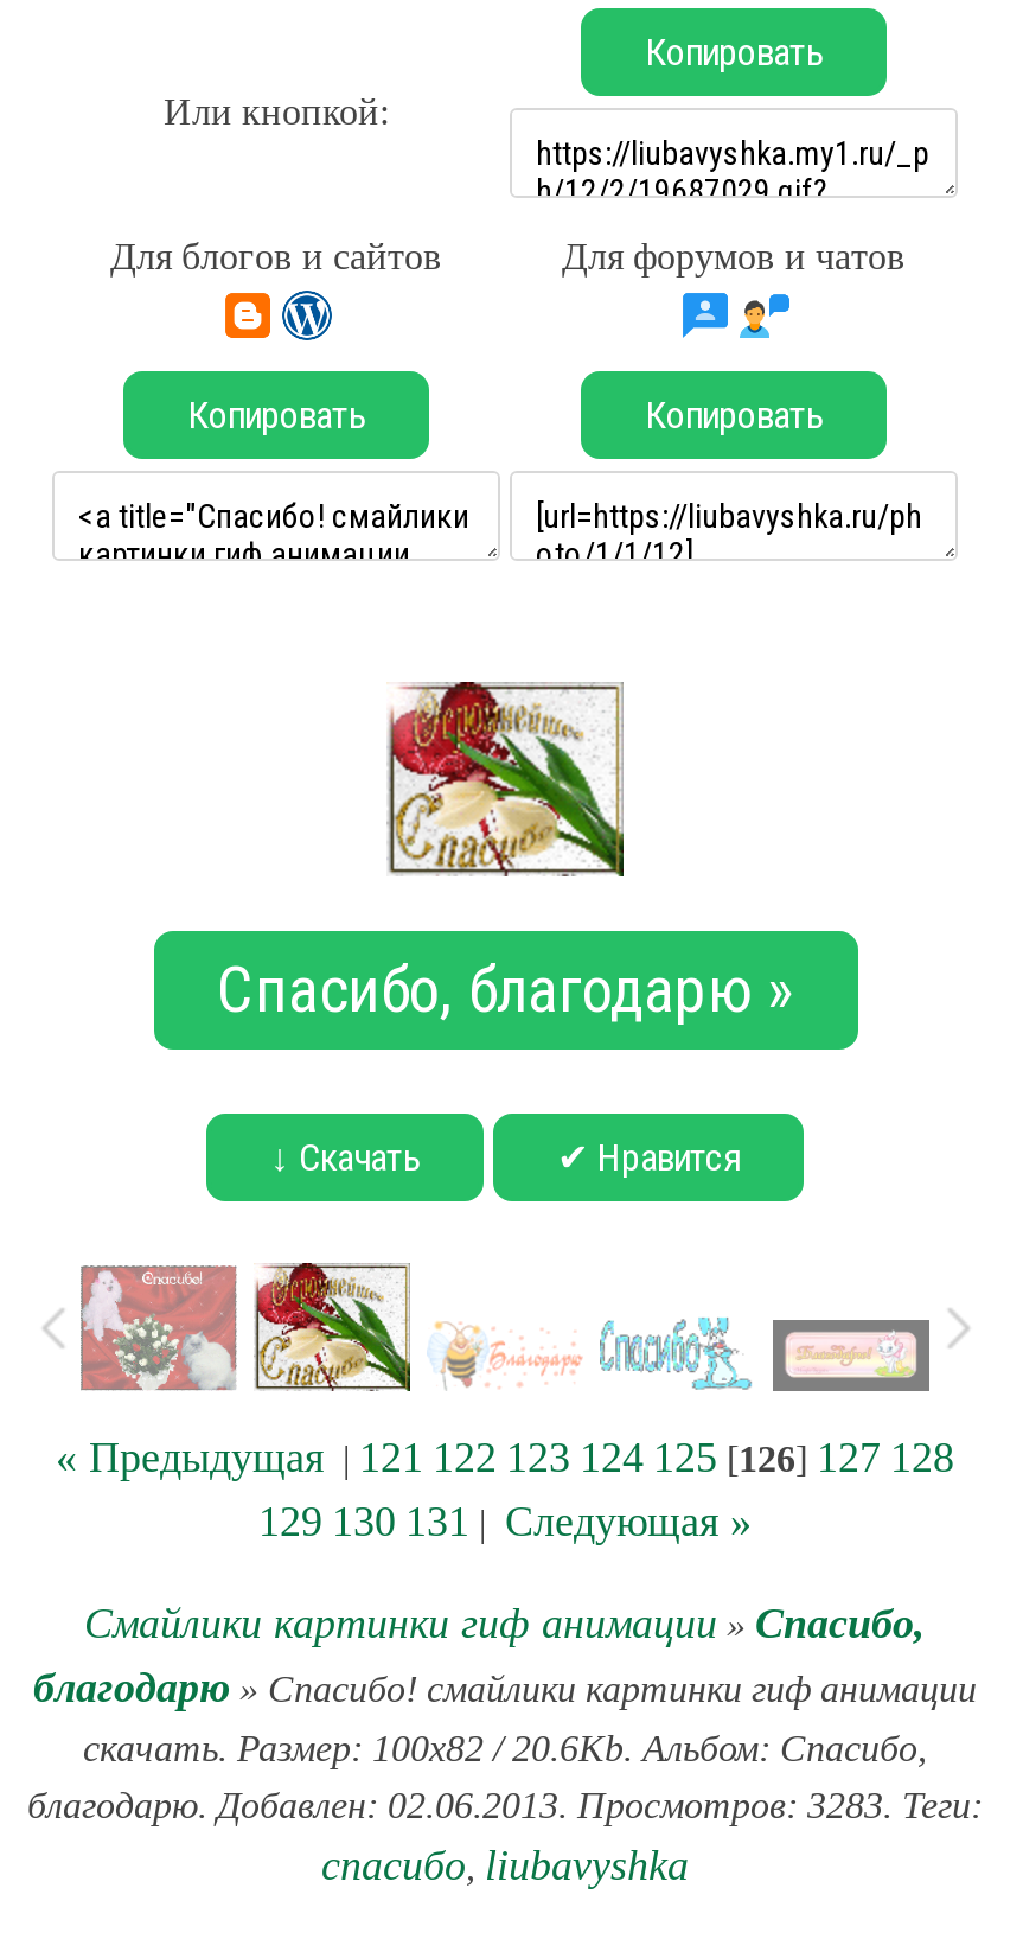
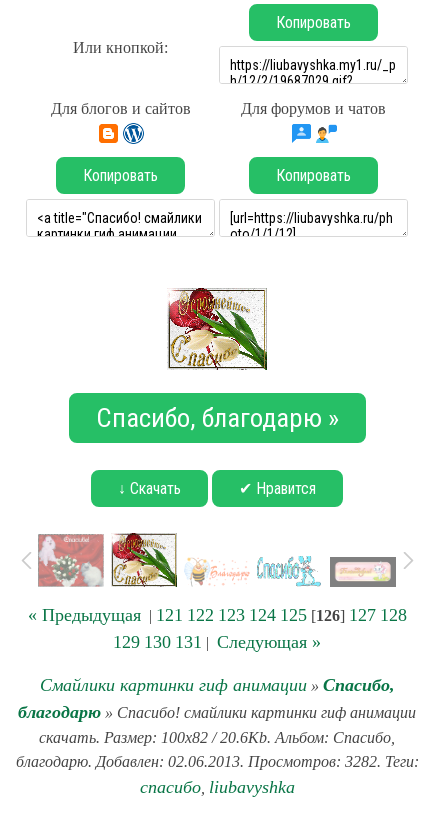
[27,1785,983,1825] благодарю. Добавлен: 02.06.2013. Просмотров: 3283. Теги: -> [15,753,418,770] благодарю. Добавлен: 02.06.2013. Просмотров: 3282. Теги:

